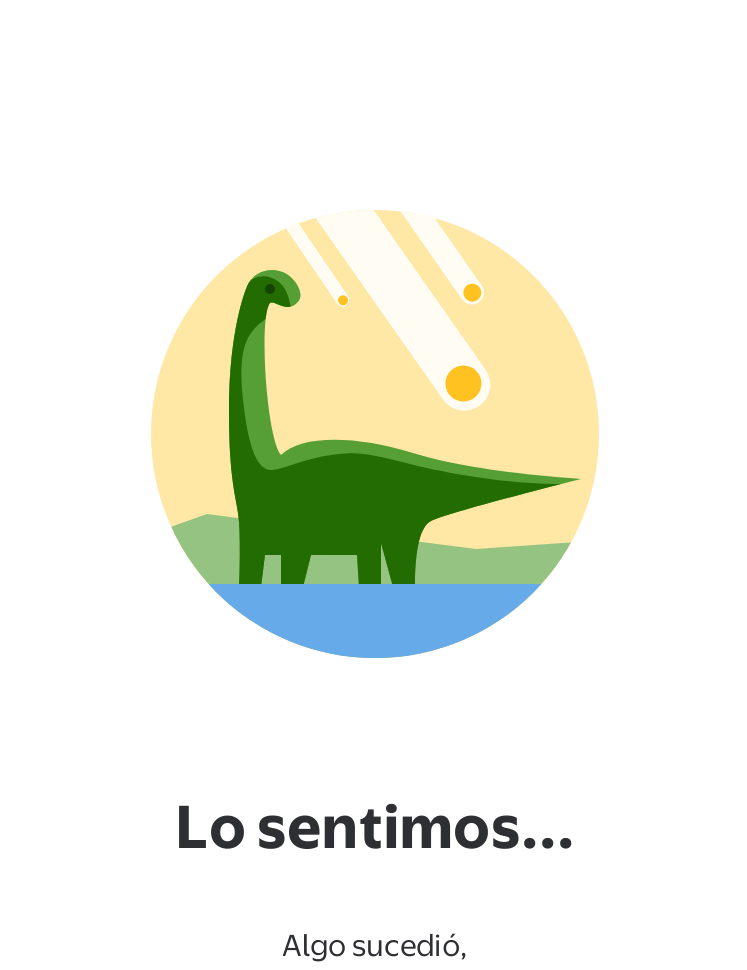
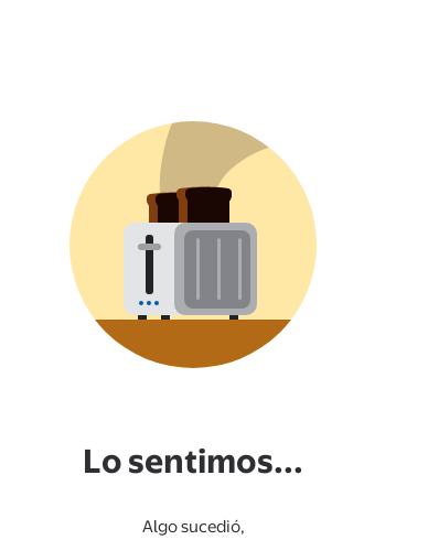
[171,212,579,660] [image] -> [82,121,303,369] [image]

